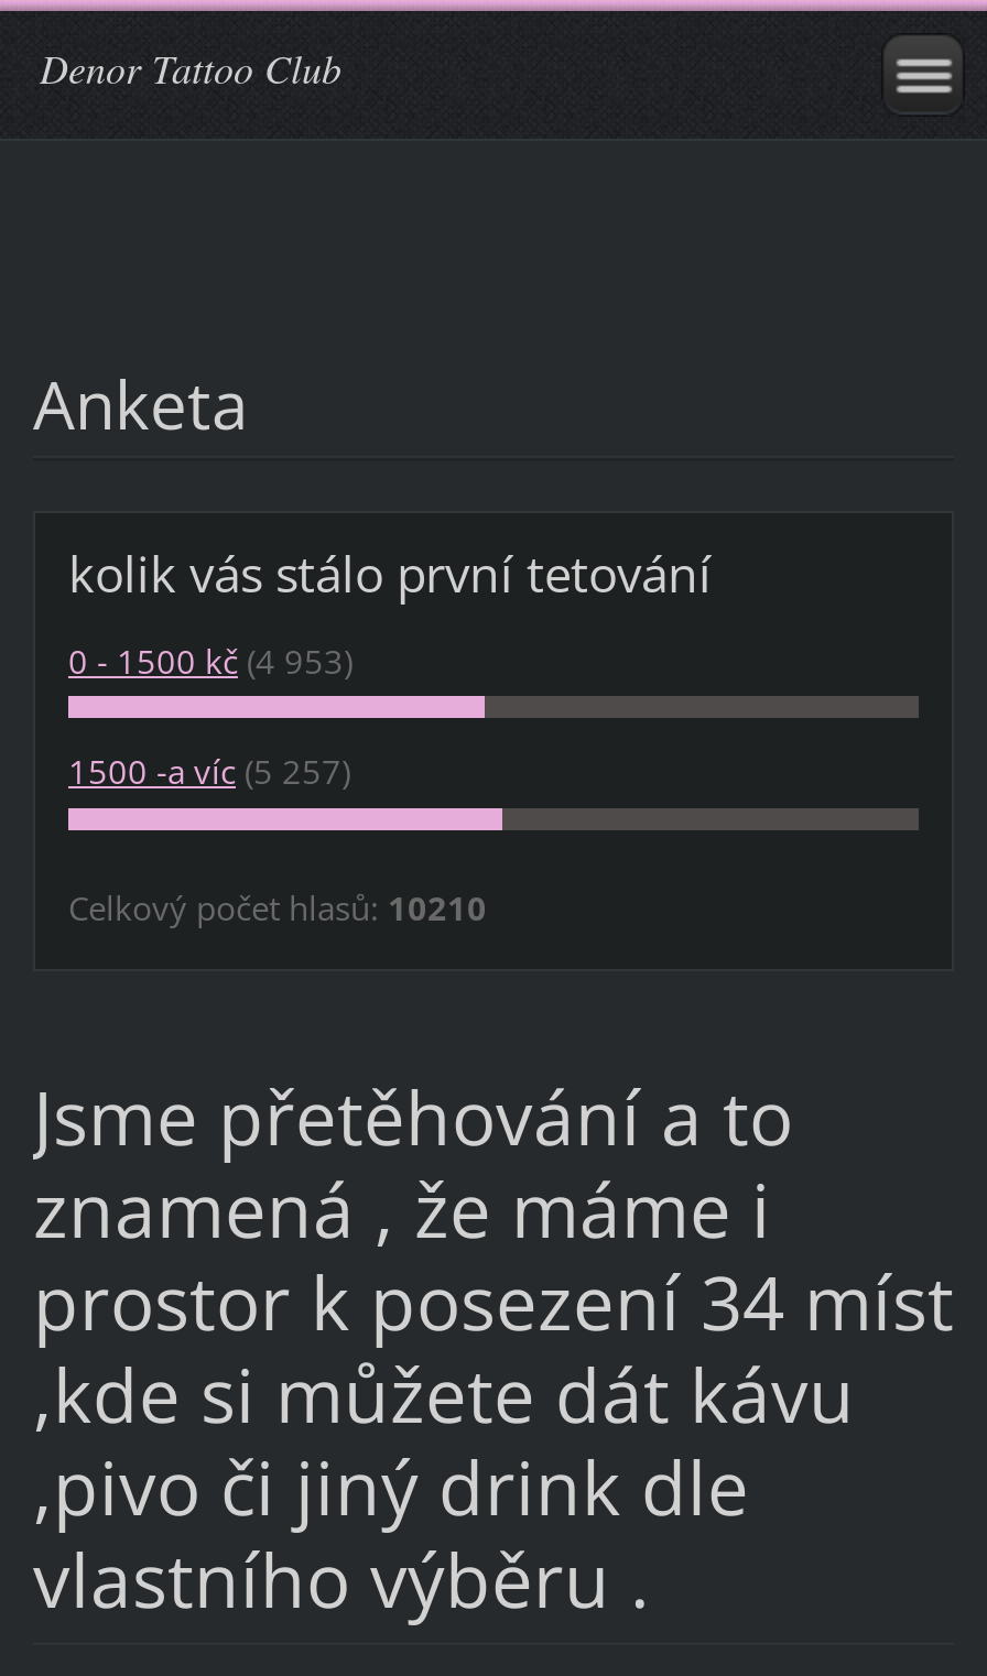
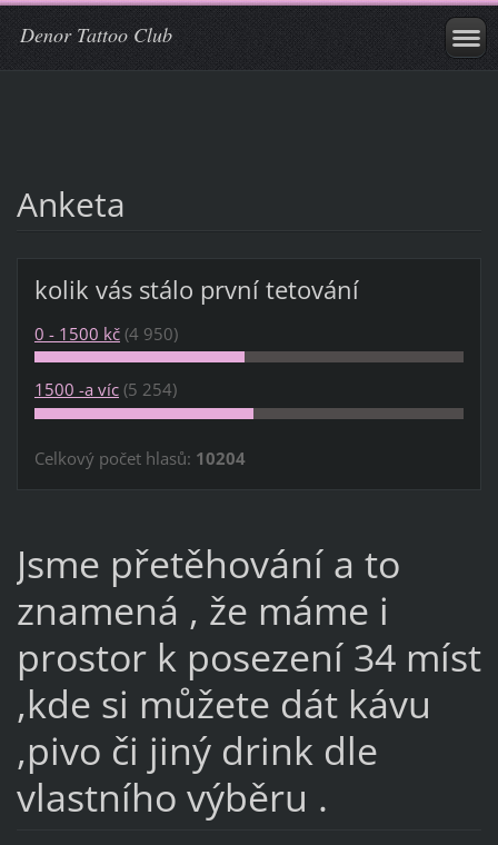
[68,638,352,682] 0 - 1500 kč (4 953) -> [34,322,178,344] 0 - 1500 kč (4 950)
[68,749,350,793] 1500 -a víc (5 257) -> [34,378,177,400] 1500 -a víc (5 254)
[68,886,487,930] Celkový počet hlasů: 10210 -> [34,447,246,469] Celkový počet hlasů: 10204

